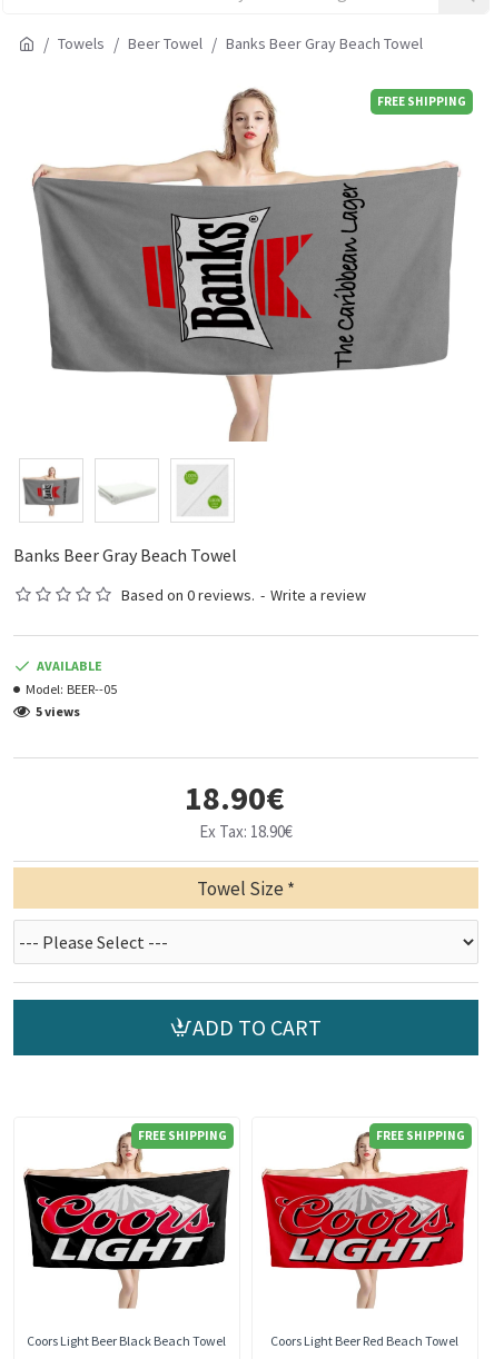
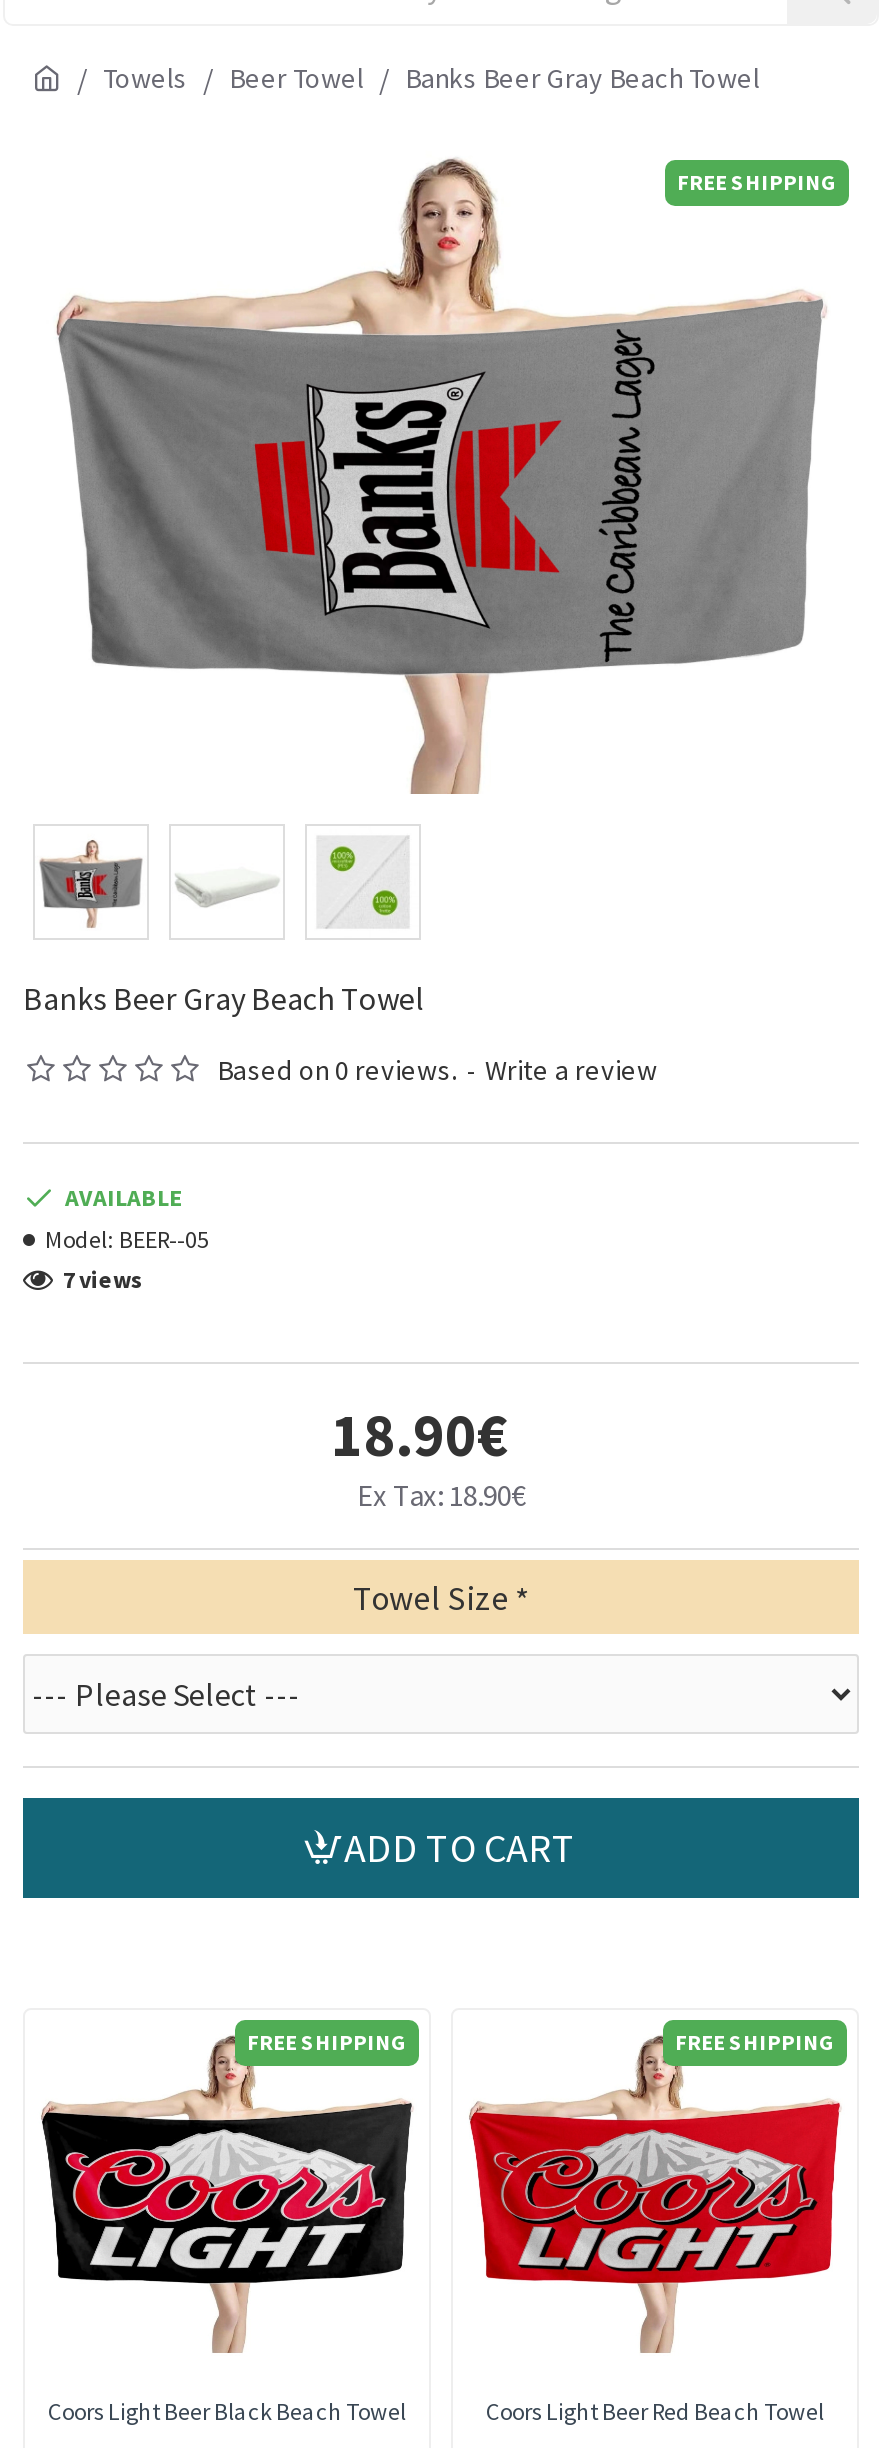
[36,702,80,719] 5 views -> [63,1263,143,1293] 7 views

